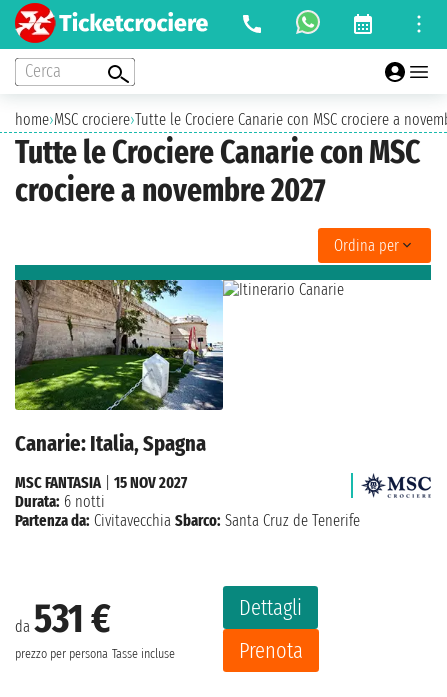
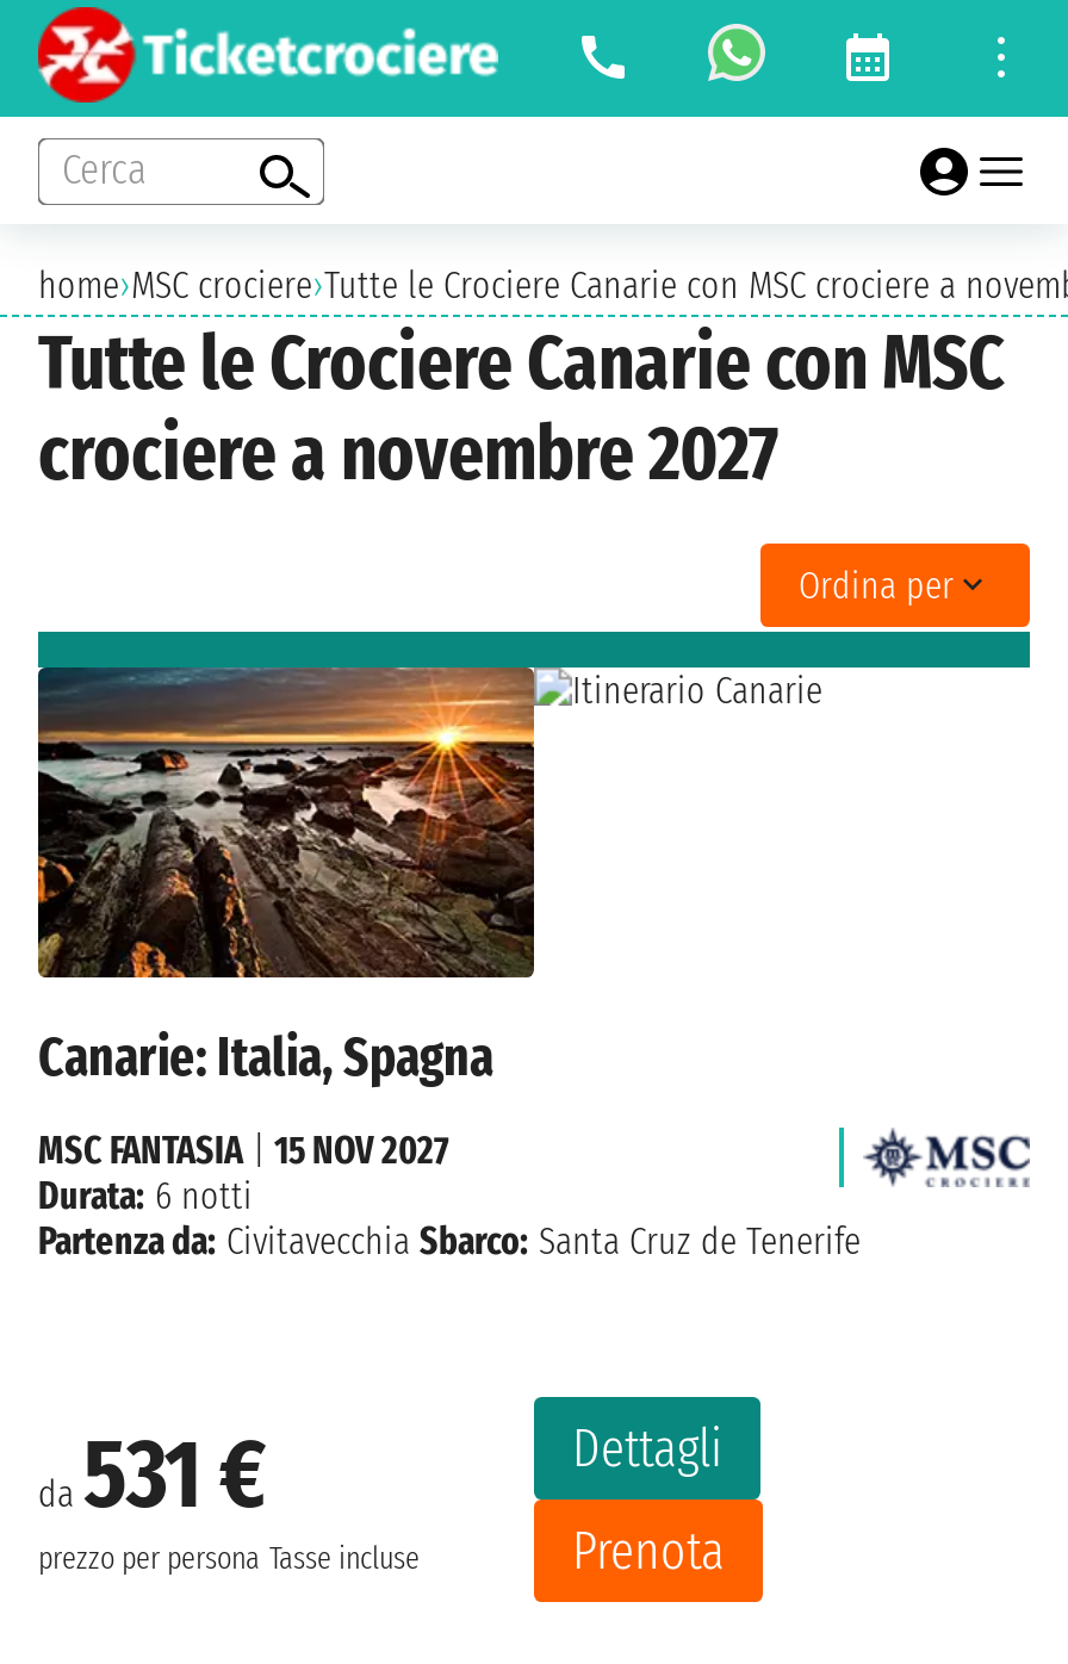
[14,279,224,411] [image] -> [36,665,536,980] [image]

